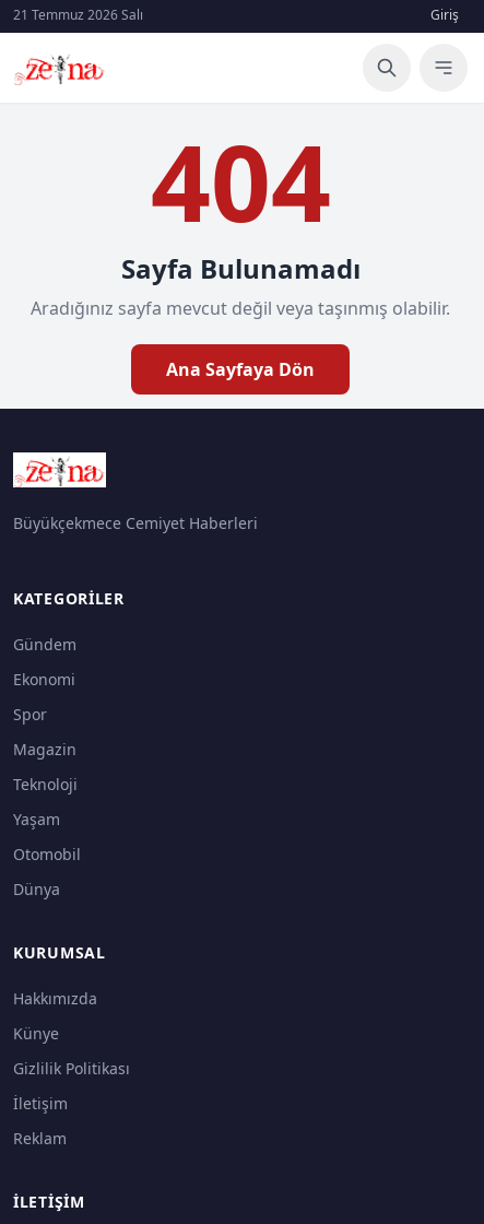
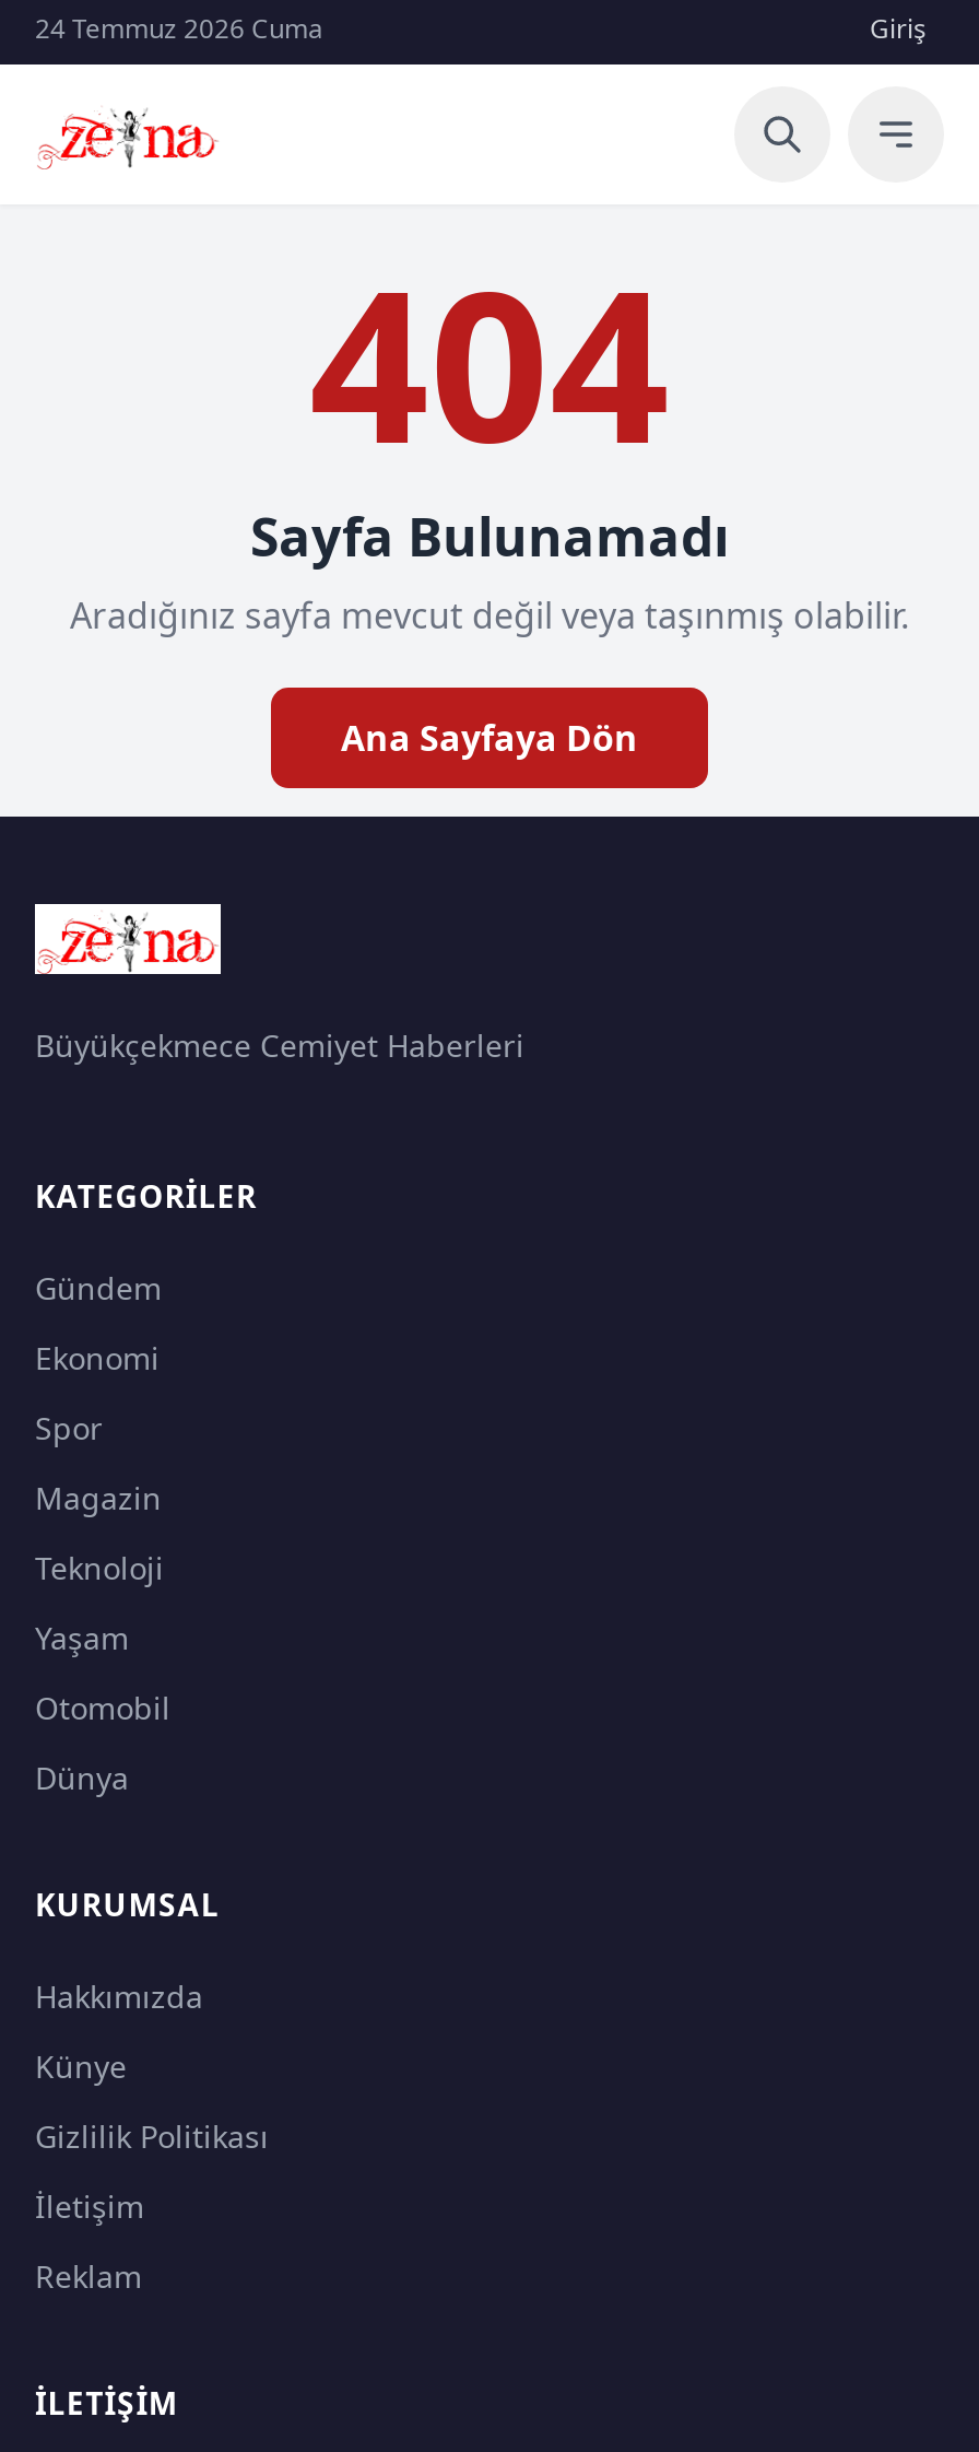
[13,5,143,24] 21 Temmuz 2026 Salı -> [35,10,323,47] 24 Temmuz 2026 Cuma

